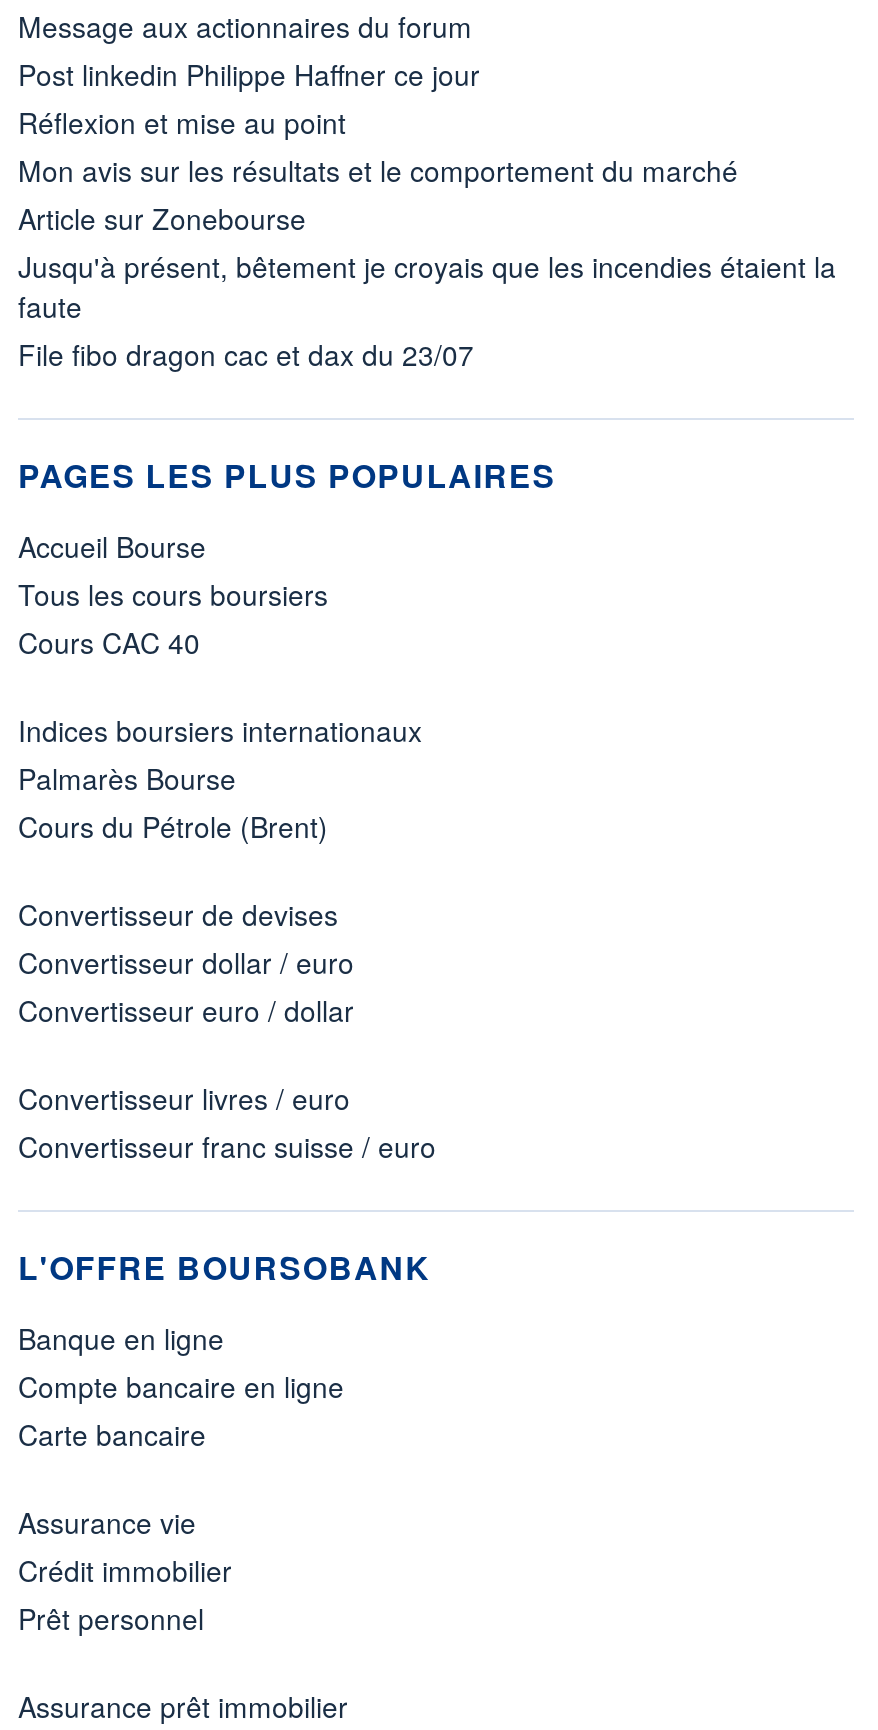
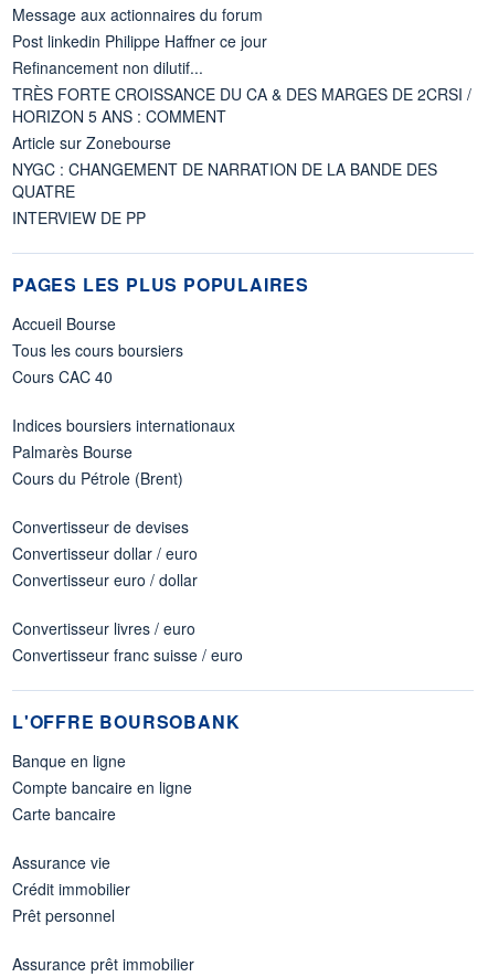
[18,102,738,190] Réflexion et mise au point | Mon avis sur les résultats et le comportement du marché -> [12,56,471,127] Refinancement non dilutif... | TRÈS FORTE CROISSANCE DU CA & DES MARGES DE 2CRSI / | HORIZON 5 ANS : COMMENT
[18,246,836,374] Jusqu'à présent, bêtement je croyais que les incendies étaient la | faute | File fibo dragon cac et dax du 23/07 -> [12,158,437,229] NYGC : CHANGEMENT DE NARRATION DE LA BANDE DES | QUATRE | INTERVIEW DE PP

